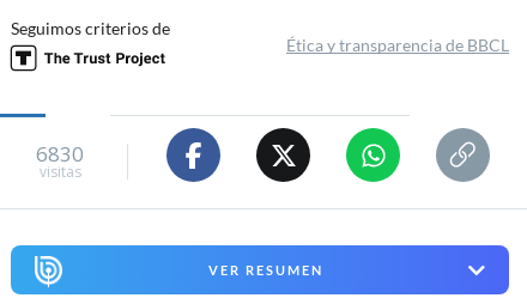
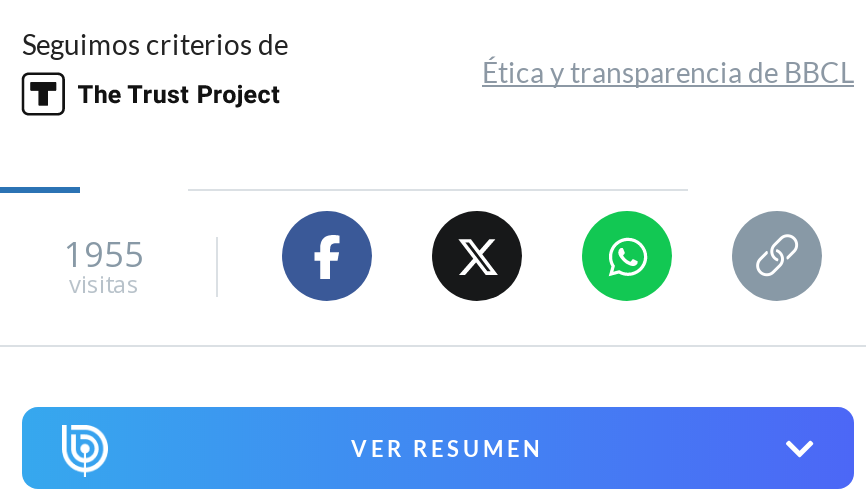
[36,140,84,167] 6830 -> [64,230,144,276] 1955

